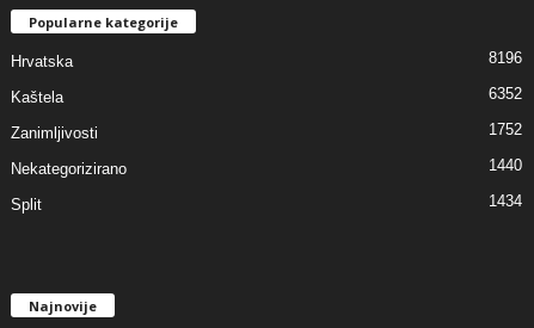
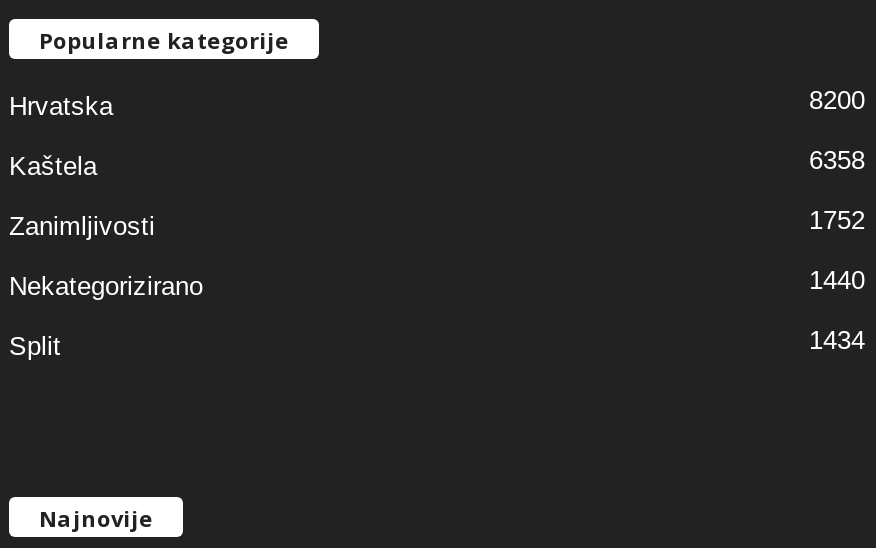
[489,48,522,66] 8196 -> [809,85,865,115] 8200
[489,84,522,102] 6352 -> [809,145,865,175] 6358

